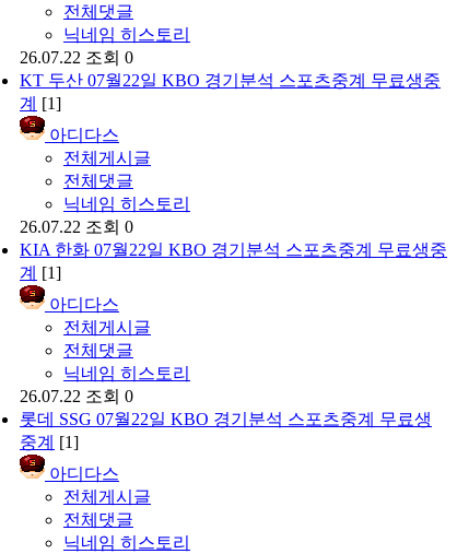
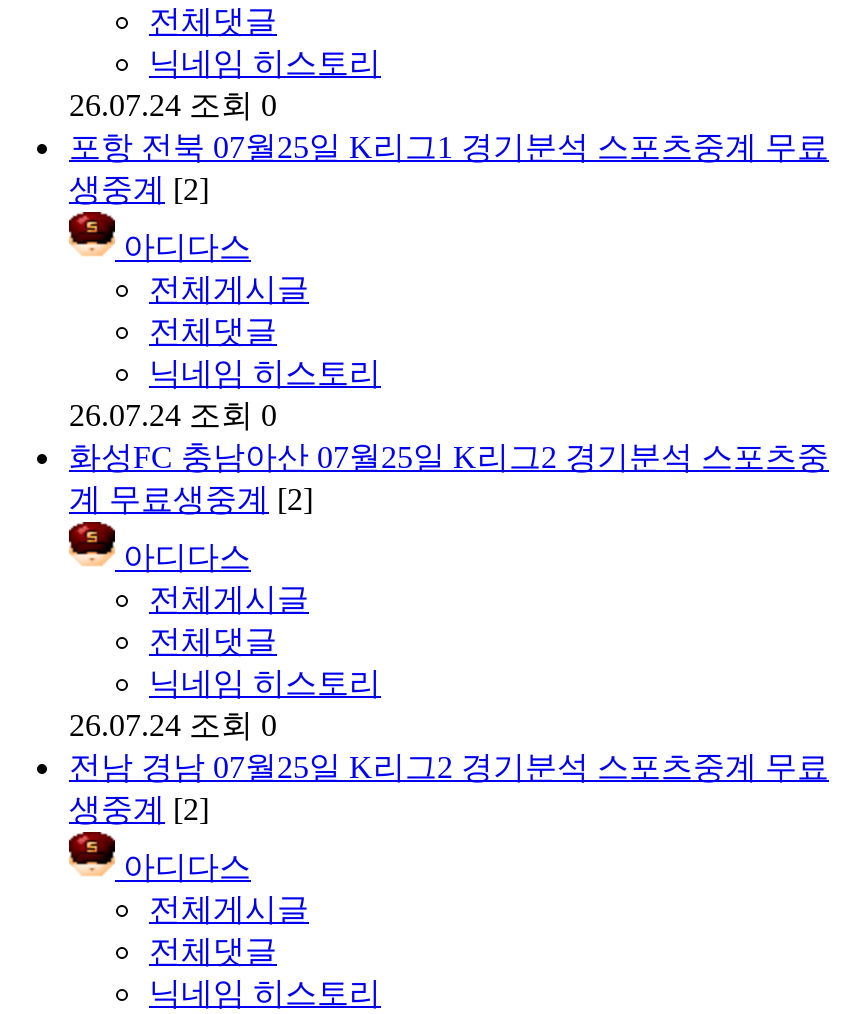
[20,49,441,113] 26.07.22 조회 0 | KT 두산 07월22일 KBO 경기분석 스포츠중계 무료생중 | 계 [1] -> [69,89,829,207] 26.07.24 조회 0 | 포항 전북 07월25일 K리그1 경기분석 스포츠중계 무료 | 생중계 [2]
[20,218,447,282] 26.07.22 조회 0 | KIA 한화 07월22일 KBO 경기분석 스포츠중계 무료생중 | 계 [1] -> [69,399,829,517] 26.07.24 조회 0 | 화성FC 충남아산 07월25일 K리그2 경기분석 스포츠중 | 계 무료생중계 [2]
[20,387,432,452] 26.07.22 조회 0 | 롯데 SSG 07월22일 KBO 경기분석 스포츠중계 무료생 | 중계 [1] -> [69,709,829,827] 26.07.24 조회 0 | 전남 경남 07월25일 K리그2 경기분석 스포츠중계 무료 | 생중계 [2]

